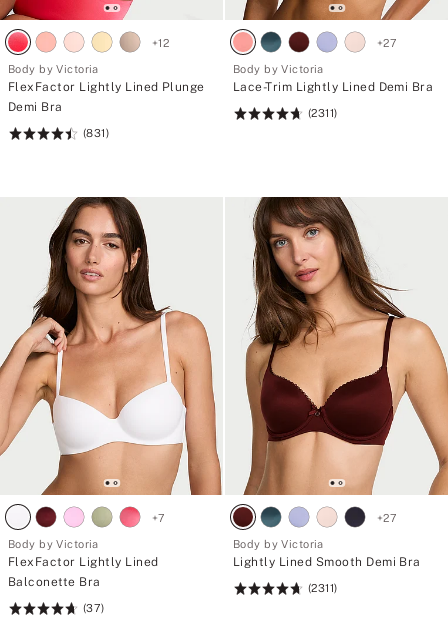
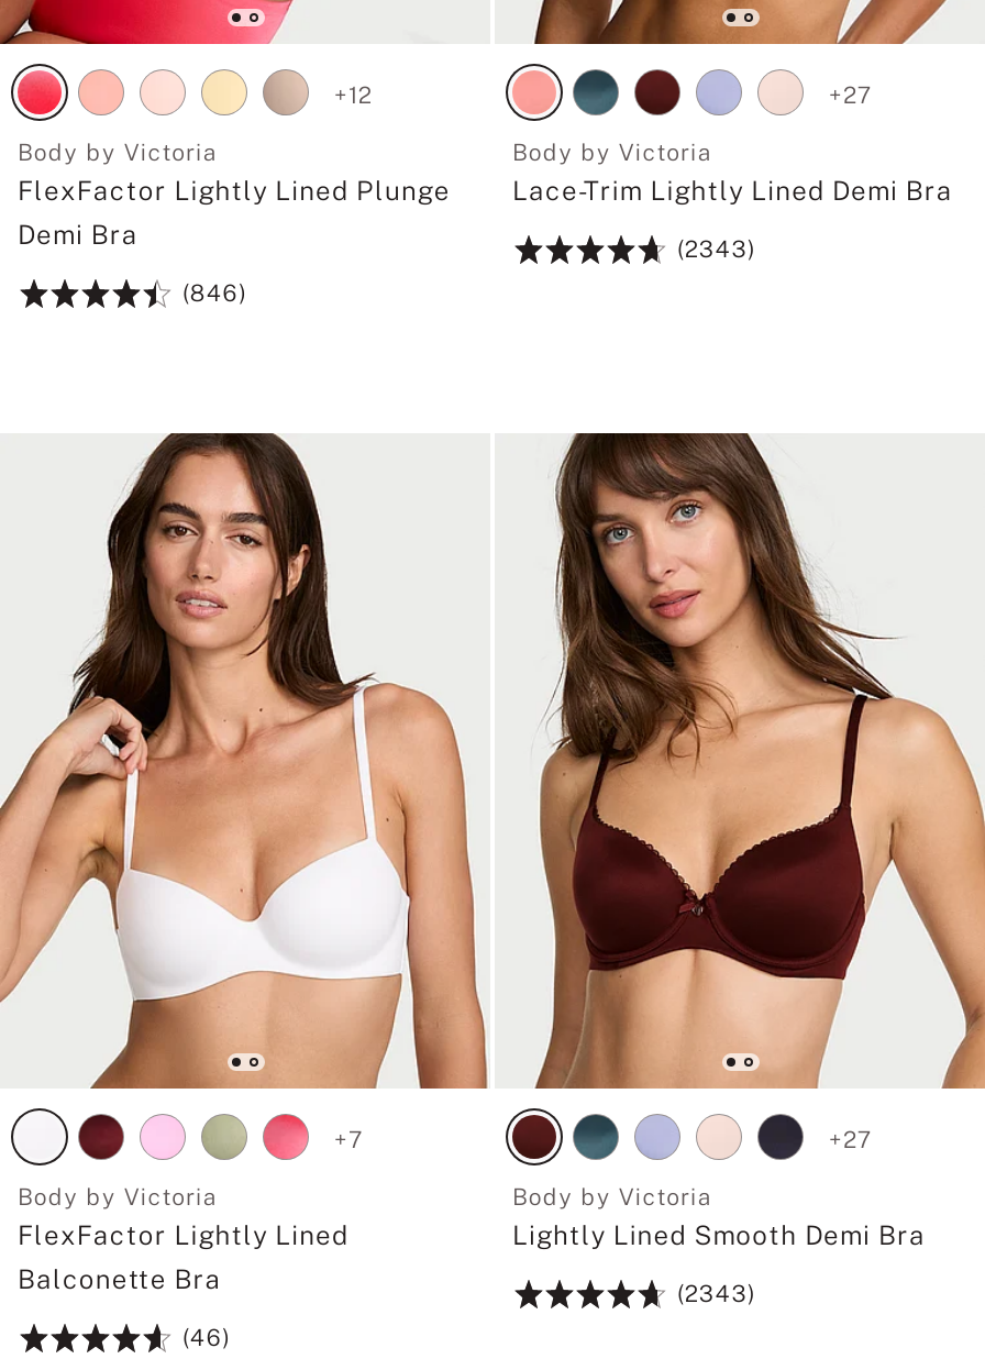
[308,107,338,119] (2311) -> [677,235,755,262] (2343)
[83,127,109,139] (831) -> [182,279,246,306] (846)
[308,581,338,593] (2311) -> [677,1279,755,1305] (2343)
[83,601,105,613] (37) -> [182,1323,230,1349] (46)

